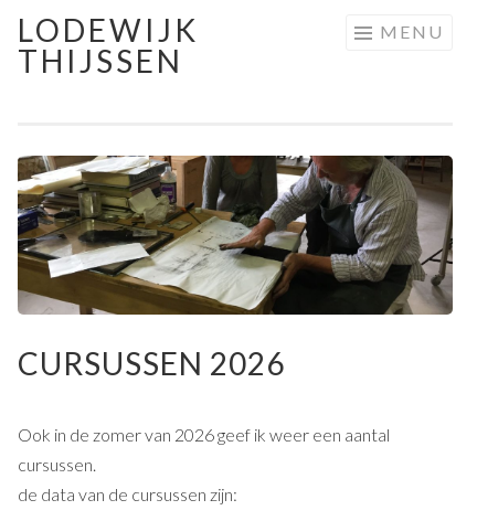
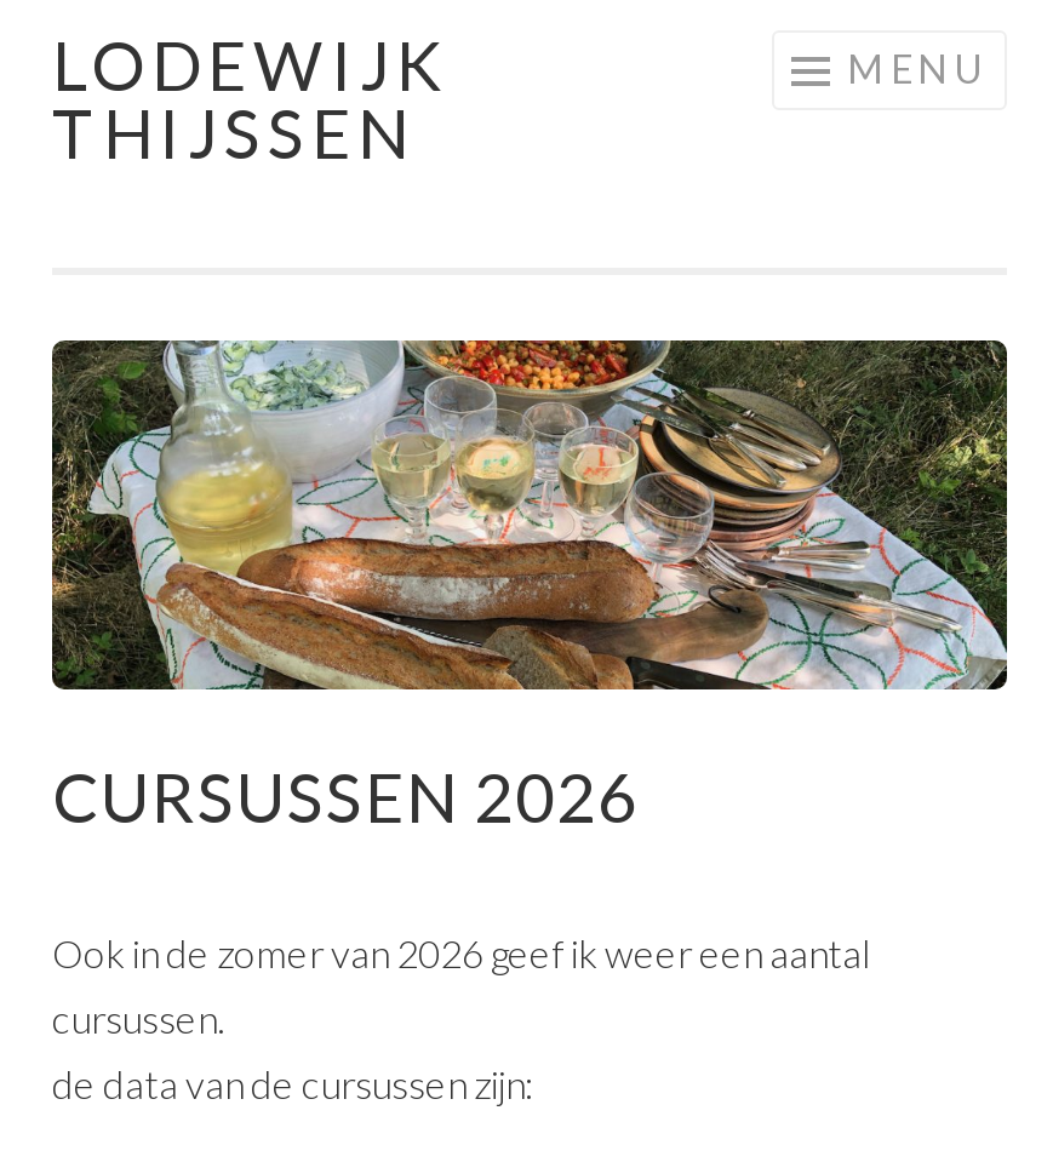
[17,155,453,316] [image] -> [50,338,1009,692] [image]

